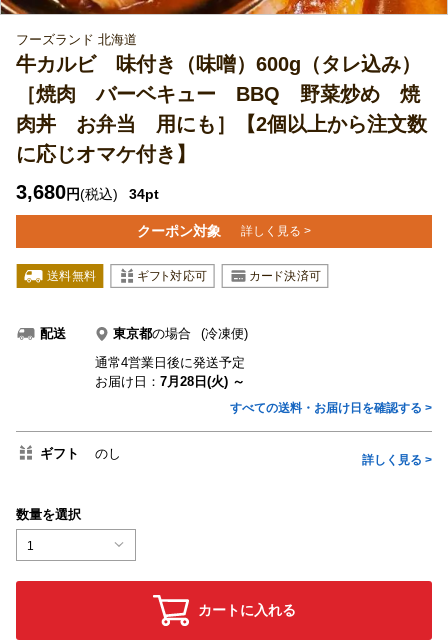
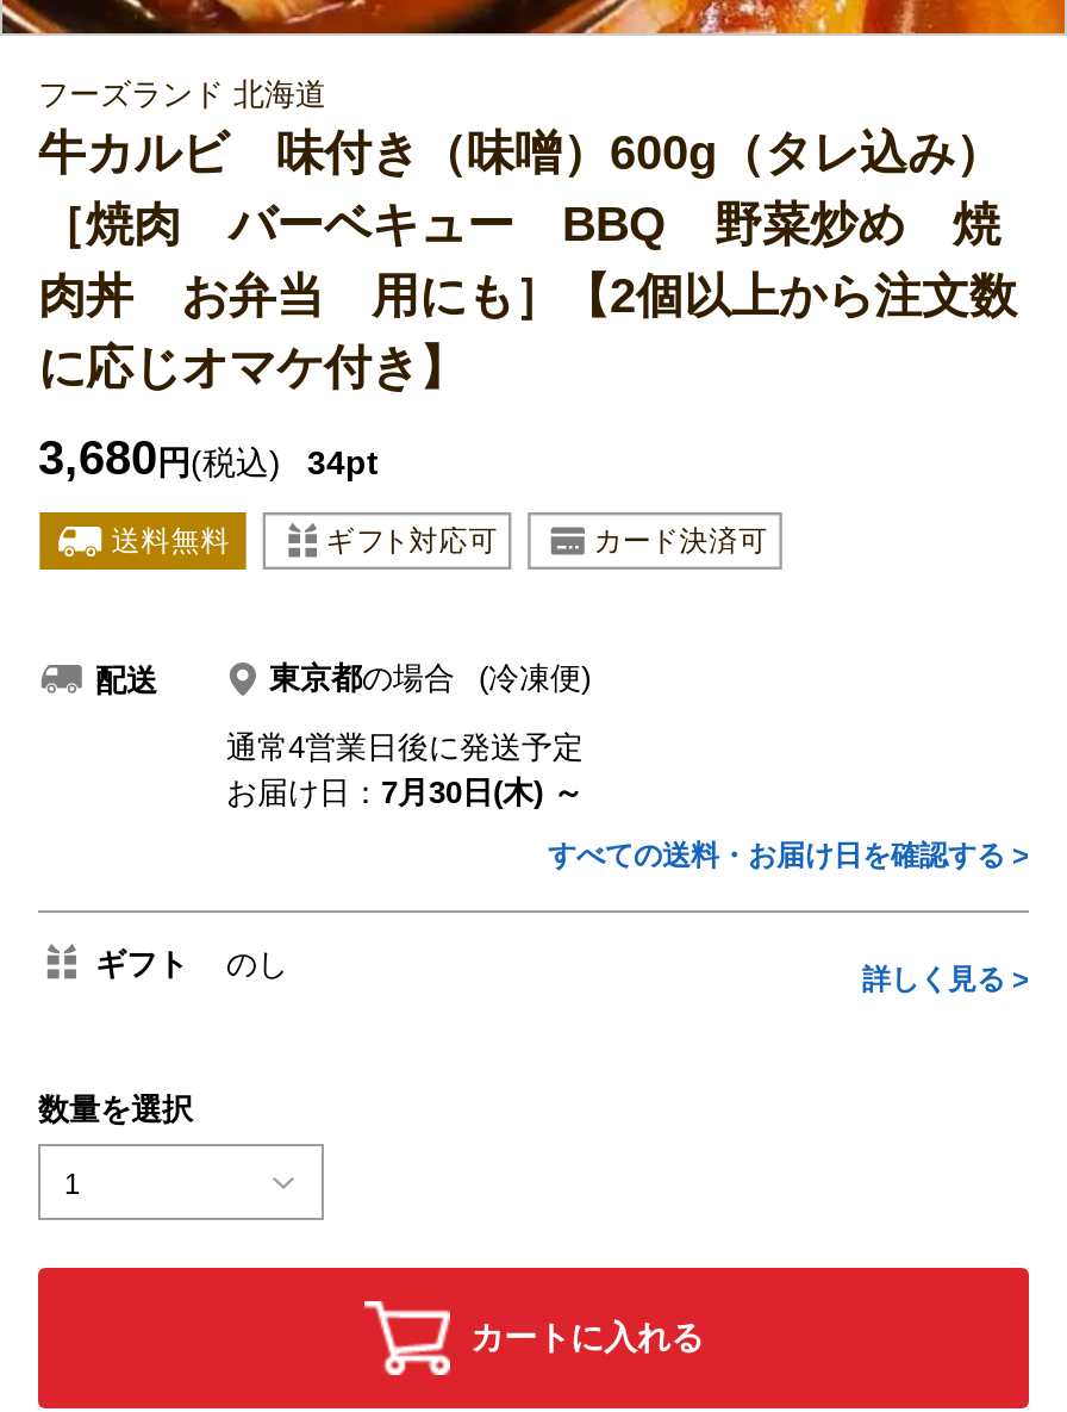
[137,223,311,239] クーポン対象 | 詳しく見る > -> none
[95,374,245,389] お届け日：7月28日(火) ～ -> [226,774,584,810] お届け日：7月30日(木) ～

